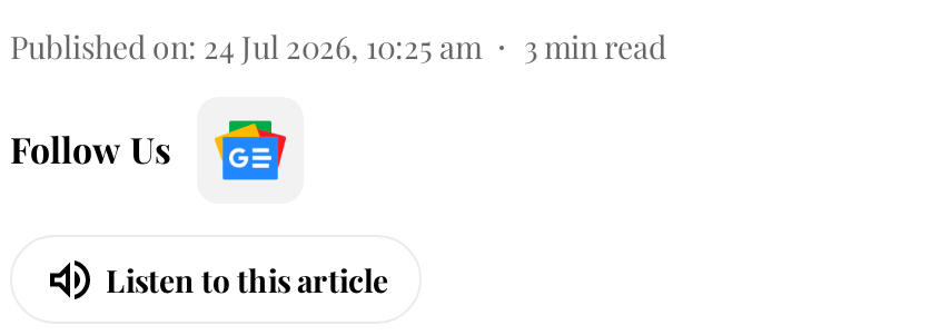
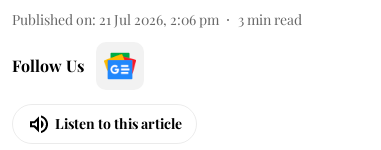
[10,25,482,67] Published on: 24 Jul 2026, 10:25 am -> [12,10,219,29] Published on: 21 Jul 2026, 2:06 pm

